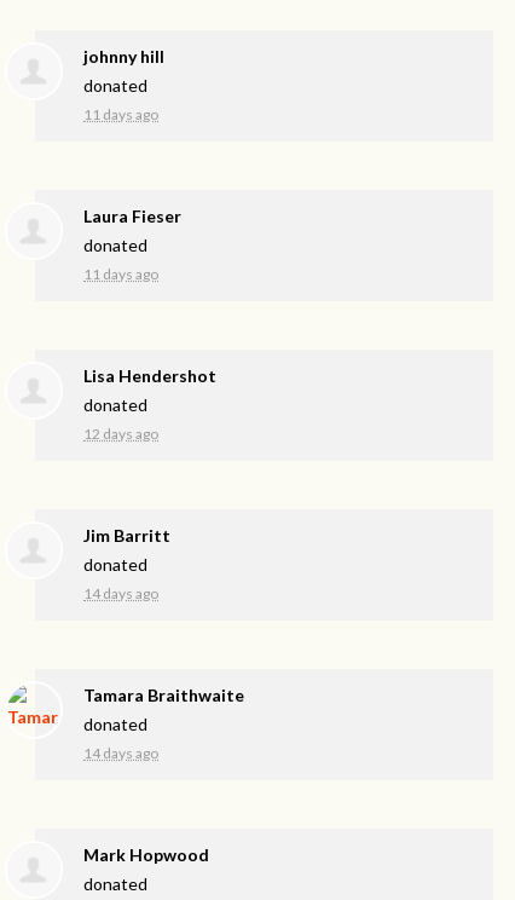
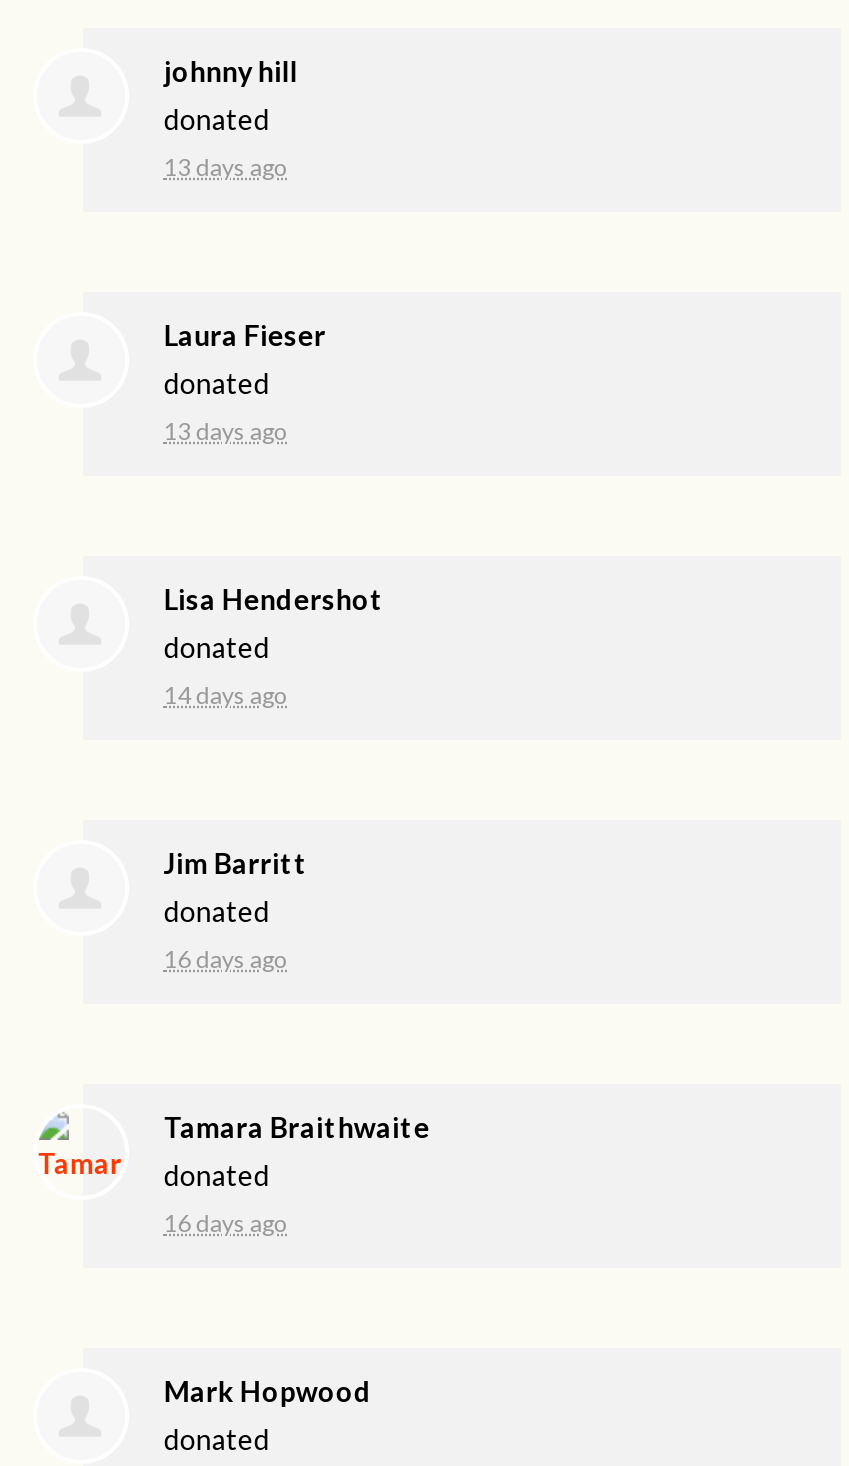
[84,105,159,123] 11 days ago -> [164,151,288,181] 13 days ago
[84,264,159,283] 11 days ago -> [164,415,288,445] 13 days ago
[84,424,159,442] 12 days ago -> [164,679,288,709] 14 days ago
[84,584,159,602] 14 days ago -> [164,943,288,973] 16 days ago
[84,743,159,762] 14 days ago -> [164,1207,288,1237] 16 days ago

